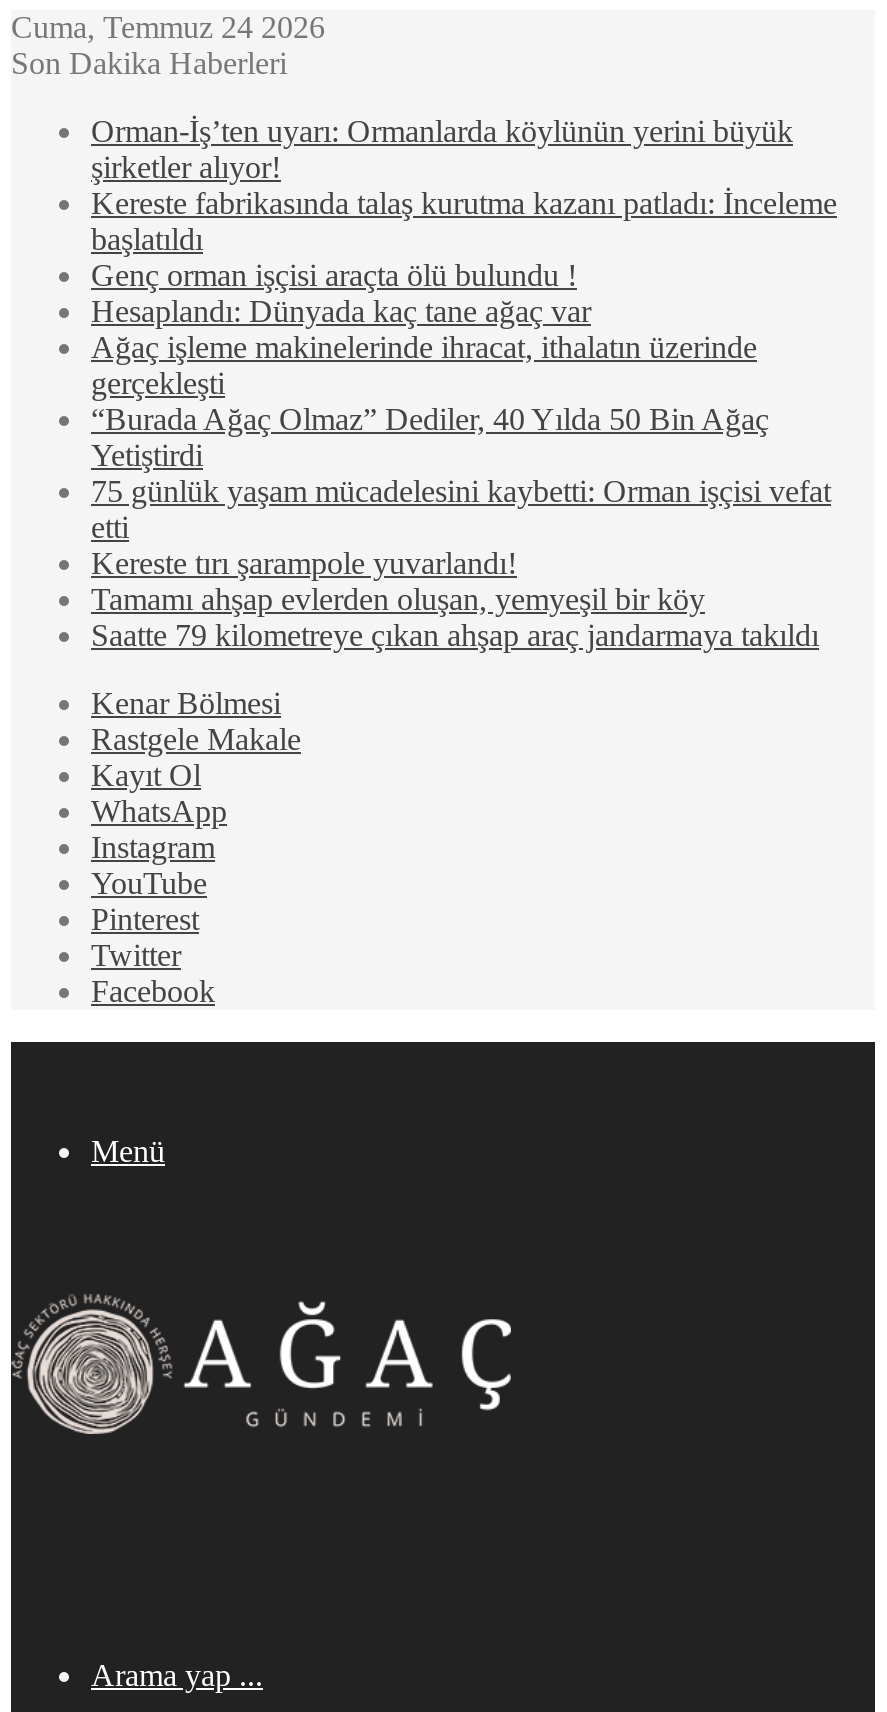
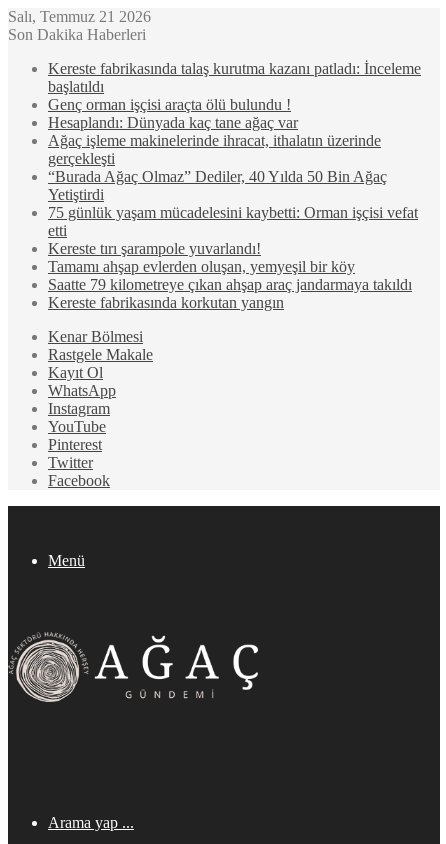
[11,10,325,44] Cuma, Temmuz 24 2026 -> [8,8,151,25] Salı, Temmuz 21 2026
[91,114,793,184] Orman-İş’ten uyarı: Ormanlarda köylünün yerini büyük | şirketler alıyor! -> none
moved [91,186,837,652] -> [48,60,421,293]: Kereste fabrikasında talaş kurutma kazanı patladı: İnceleme | başlatıldı | Genç orman işçisi araçta ölü bulundu ! | ... | Tamamı ahşap evlerden oluşan, yemyeşil bir köy | Saatte 79 kilometreye çıkan ahşap araç jandarmaya takıldı
none -> [48,294,284,311] Kereste fabrikasında korkutan yangın

